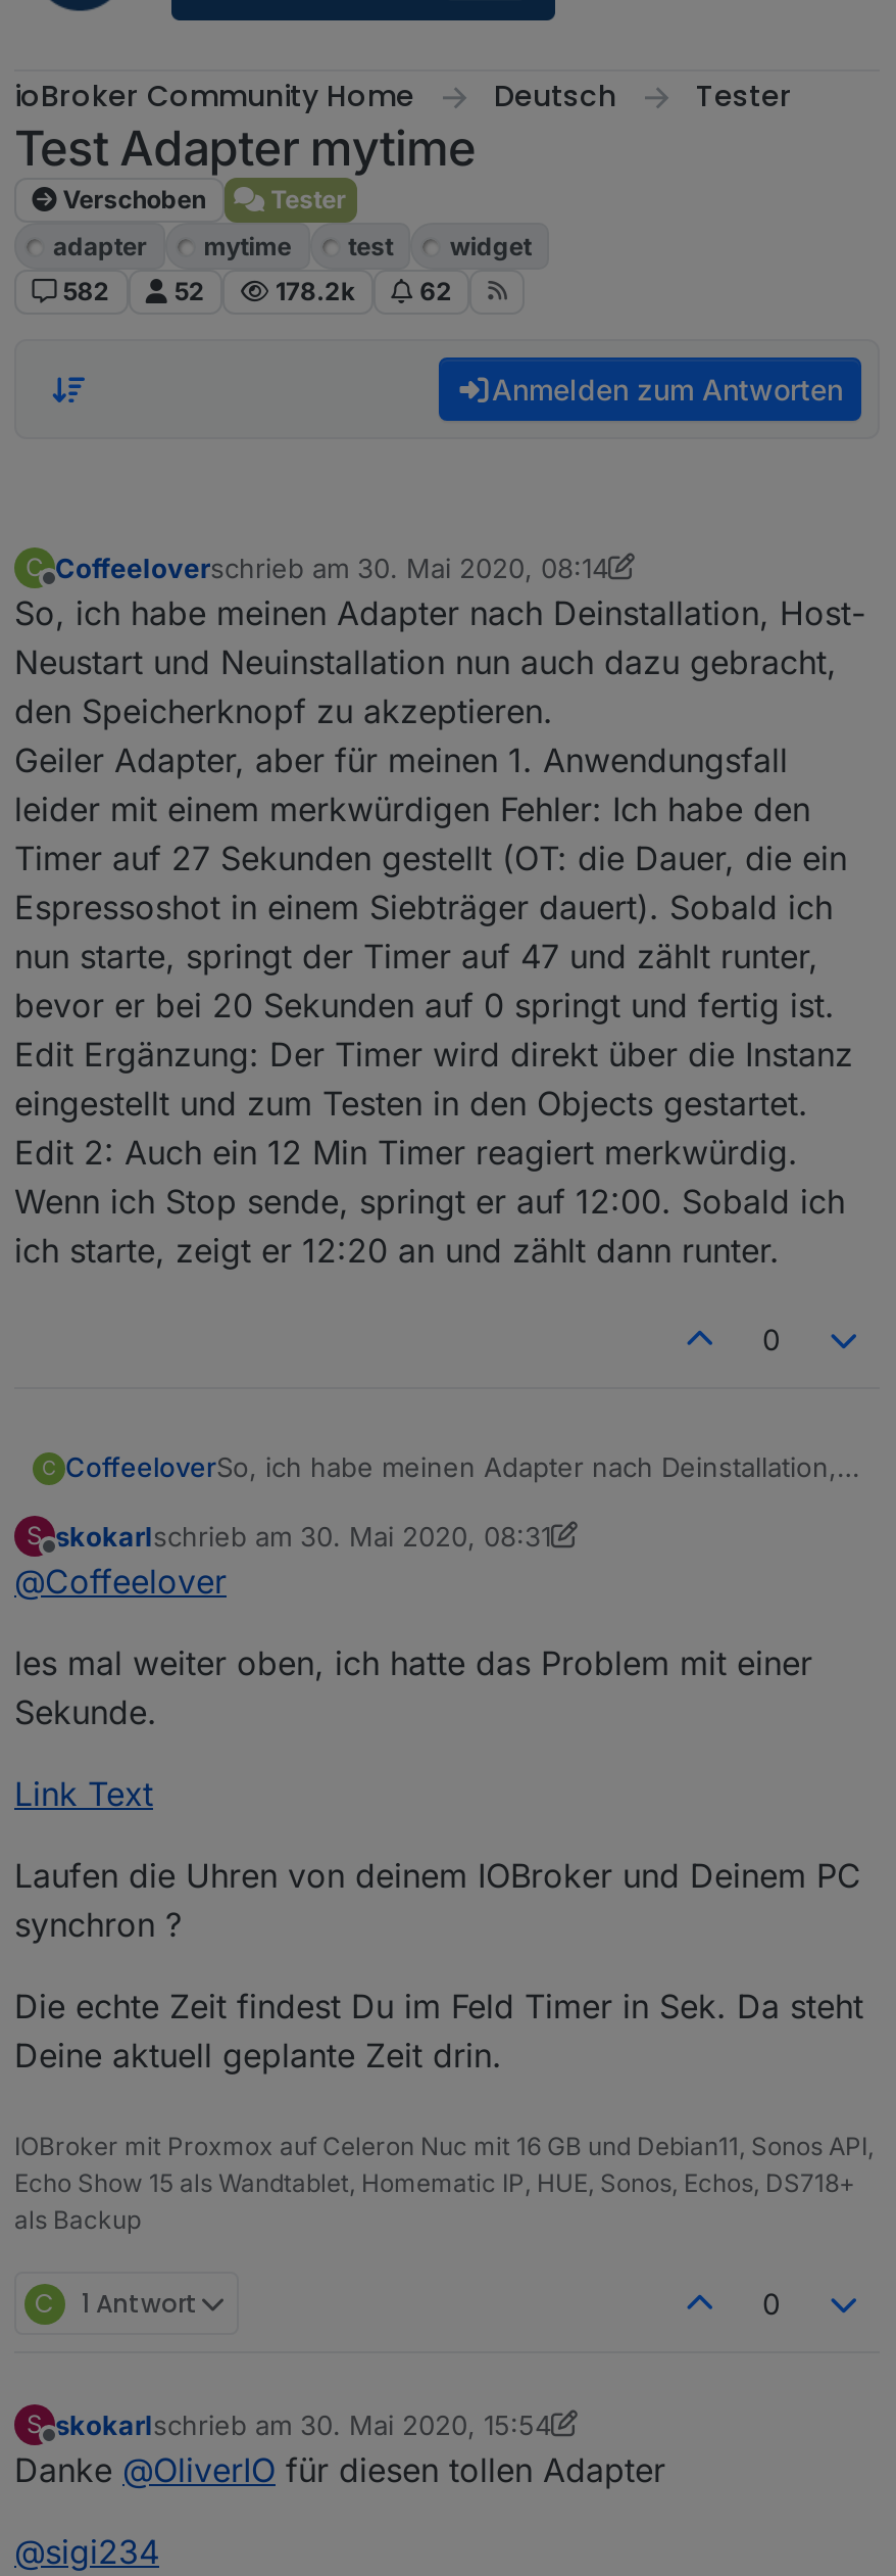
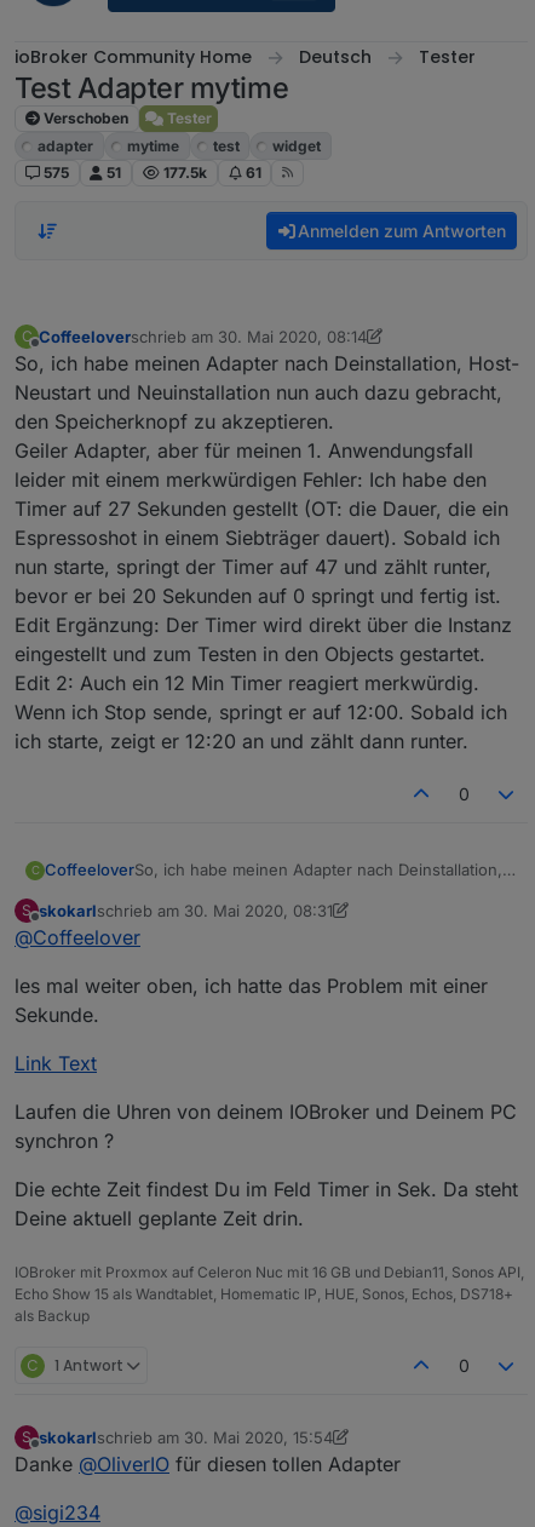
[63,276,452,306] 582 | 52 | 178.2k | 62 -> [43,163,261,182] 575 | 51 | 177.5k | 61

